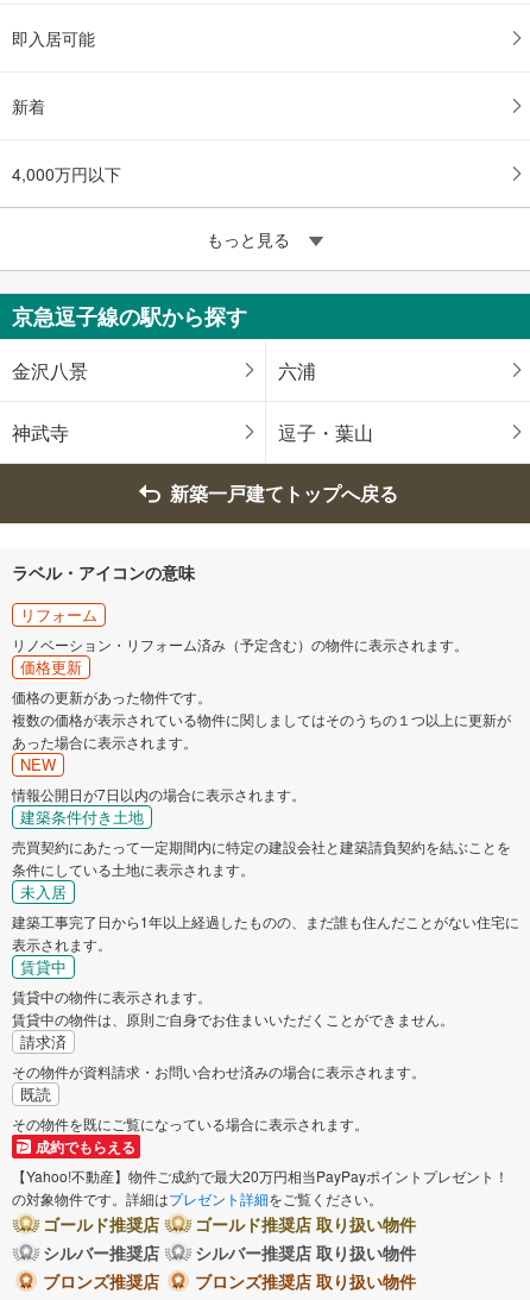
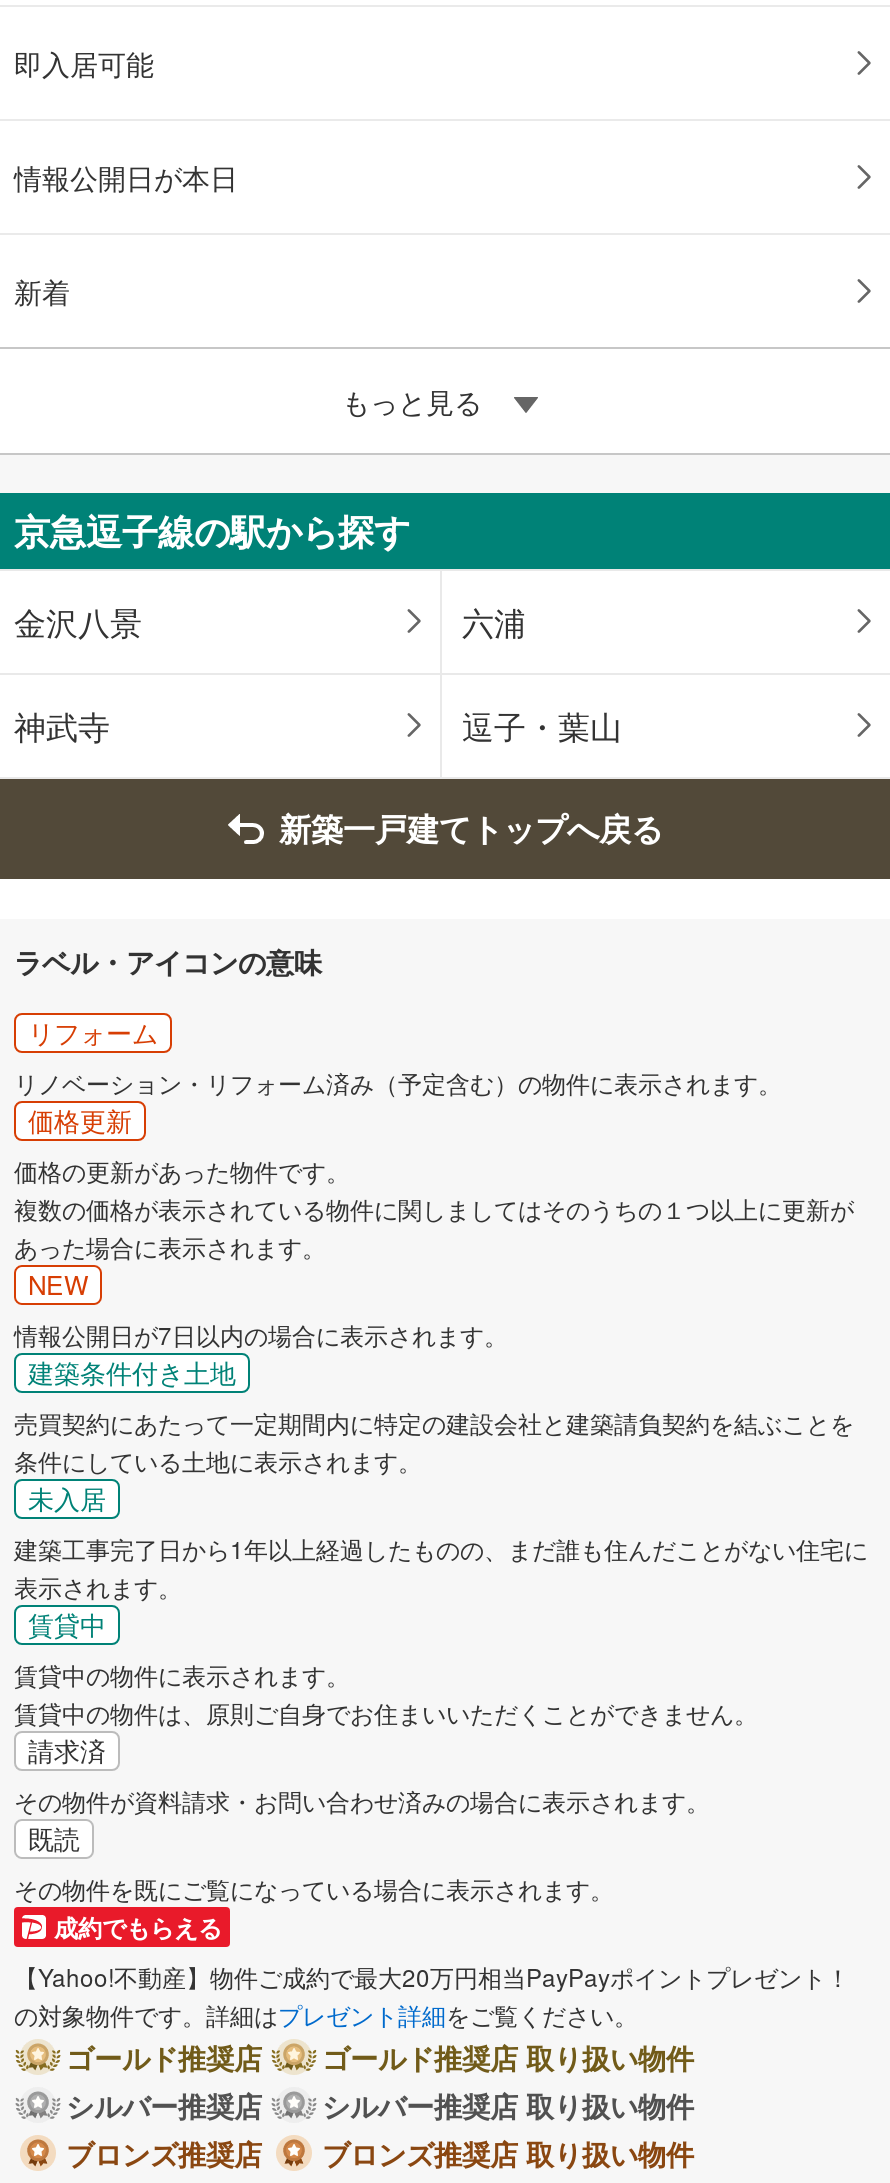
none -> [14,157,238,197] 情報公開日が本日
moved [12,94,45,118] -> [14,271,70,311]: 新着
[12,162,121,185] 4,000万円以下 -> none

